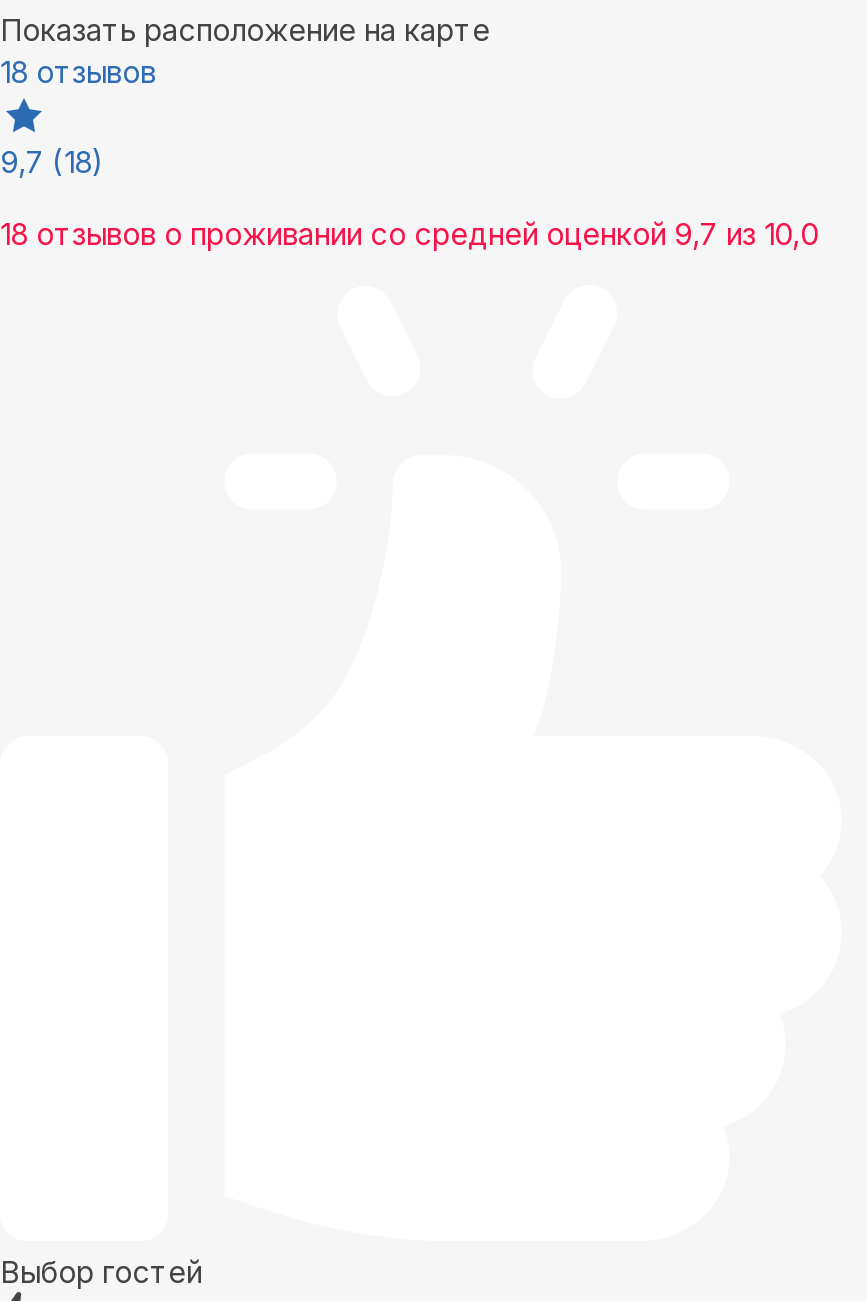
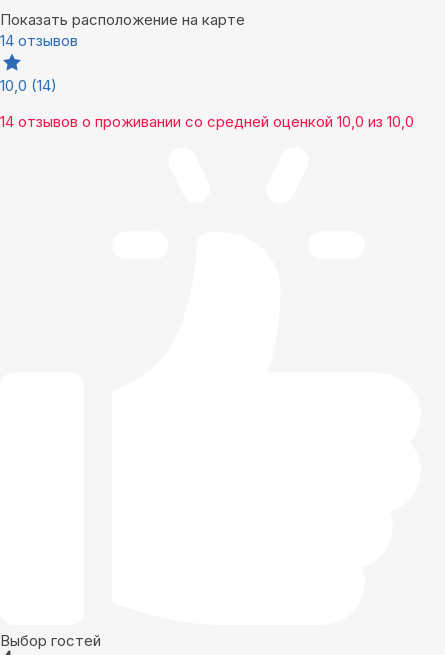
[0,53,156,91] 18 отзывов -> [0,31,78,50] 14 отзывов
[0,143,104,181] 9,7 (18) -> [0,76,57,95] 10,0 (14)
[0,215,818,253] 18 отзывов о проживании со средней оценкой 9,7 из 10,0 -> [0,112,414,131] 14 отзывов о проживании со средней оценкой 10,0 из 10,0

